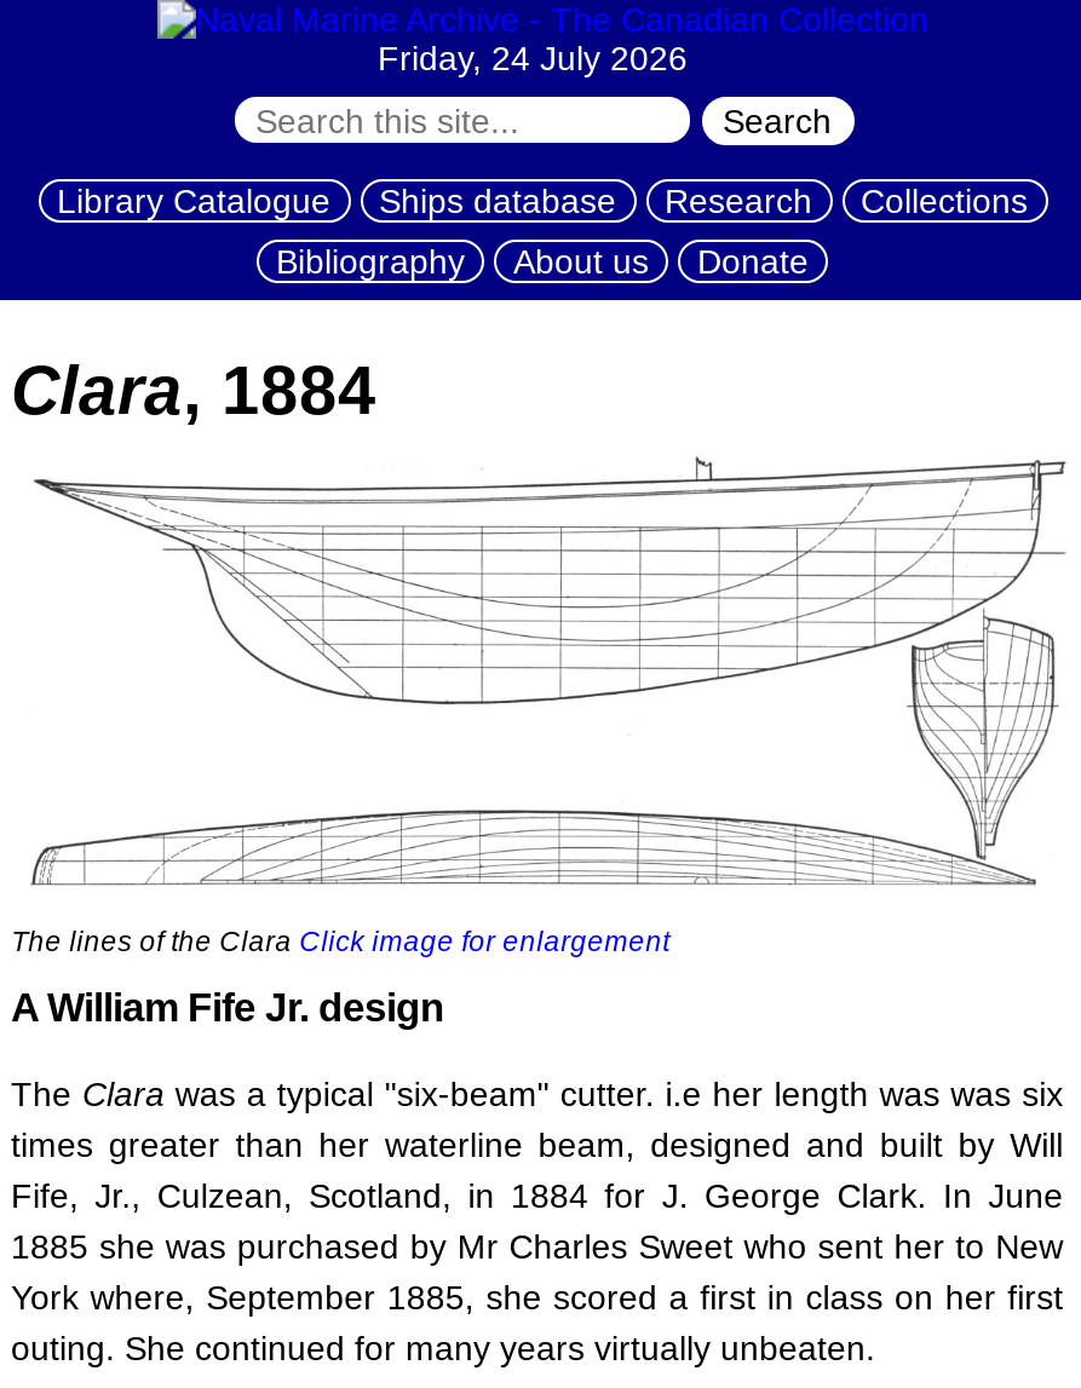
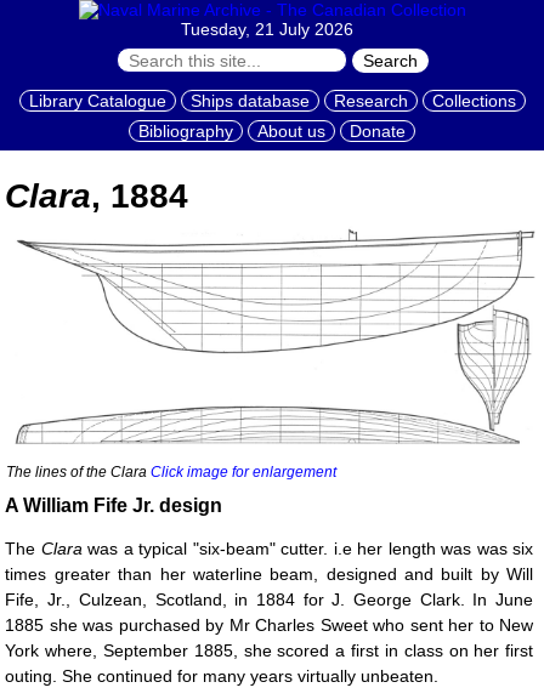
[378,39,707,77] Friday, 24 July 2026 -> [181,19,363,39] Tuesday, 21 July 2026

